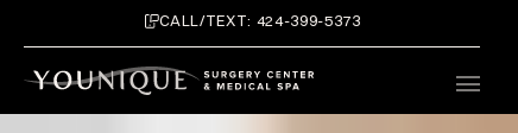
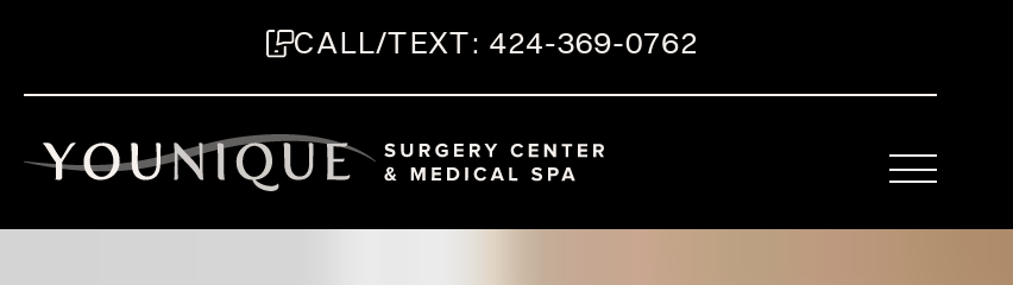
[159,11,361,30] CALL/TEXT: 424-399-5373 -> [294,23,698,61] CALL/TEXT: 424-369-0762

